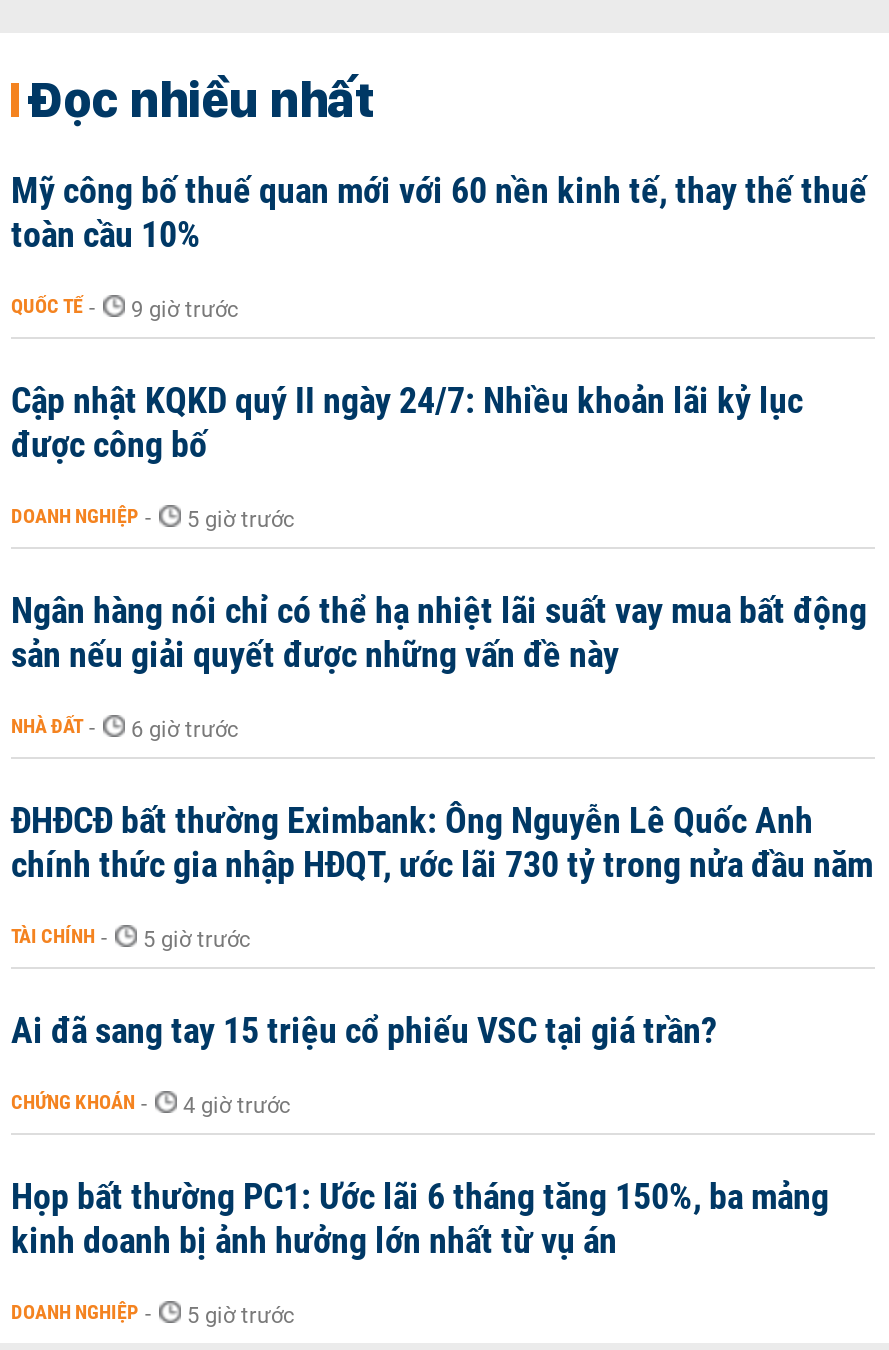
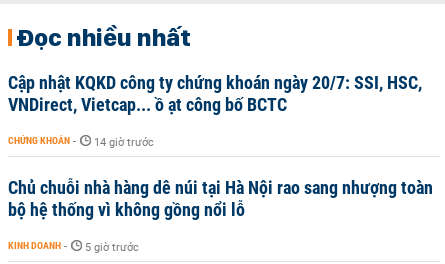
[11,169,873,1051] Mỹ công bố thuế quan mới với 60 nền kinh tế, thay thế thuế | toàn cầu 10% | QUỐC TẾ - | 9 giờ trước | Cập nhật KQKD quý II ngày 24/7: Nhiều khoản lãi kỷ lục | được công bố | DOANH NGHIỆP - | 5 giờ trước | Ngân hàng nói chỉ có thể hạ nhiệt lãi suất vay mua bất động | sản nếu giải quyết được những vấn đề này | NHÀ ĐẤT - | 6 giờ trước | ĐHĐCĐ bất thường Eximbank: Ông Nguyễn Lê Quốc Anh | chính thức gia nhập HĐQT, ước lãi 730 tỷ trong nửa đầu năm | TÀI CHÍNH - | 5 giờ trước | Ai đã sang tay 15 triệu cổ phiếu VSC tại giá trần? -> [8,72,422,115] Cập nhật KQKD công ty chứng khoán ngày 20/7: SSI, HSC, | VNDirect, Vietcap... ồ ạt công bố BCTC
[11,1091,291,1119] CHỨNG KHOÁN - 4 giờ trước -> [8,135,154,149] CHỨNG KHOÁN - 14 giờ trước
[11,1175,829,1261] Họp bất thường PC1: Ước lãi 6 tháng tăng 150%, ba mảng | kinh doanh bị ảnh hưởng lớn nhất từ vụ án -> [8,177,433,220] Chủ chuỗi nhà hàng dê núi tại Hà Nội rao sang nhượng toàn | bộ hệ thống vì không gồng nổi lỗ
[11,1301,151,1327] DOANH NGHIỆP - -> [8,240,67,253] KINH DOANH -

